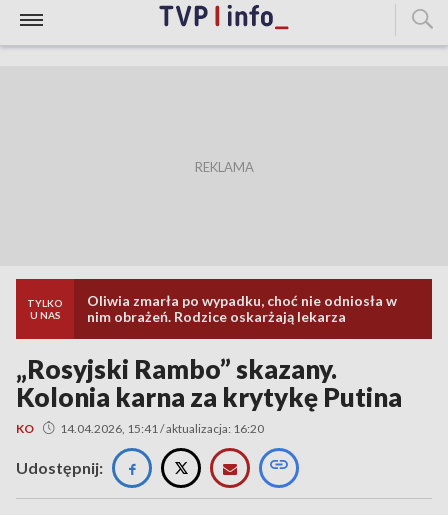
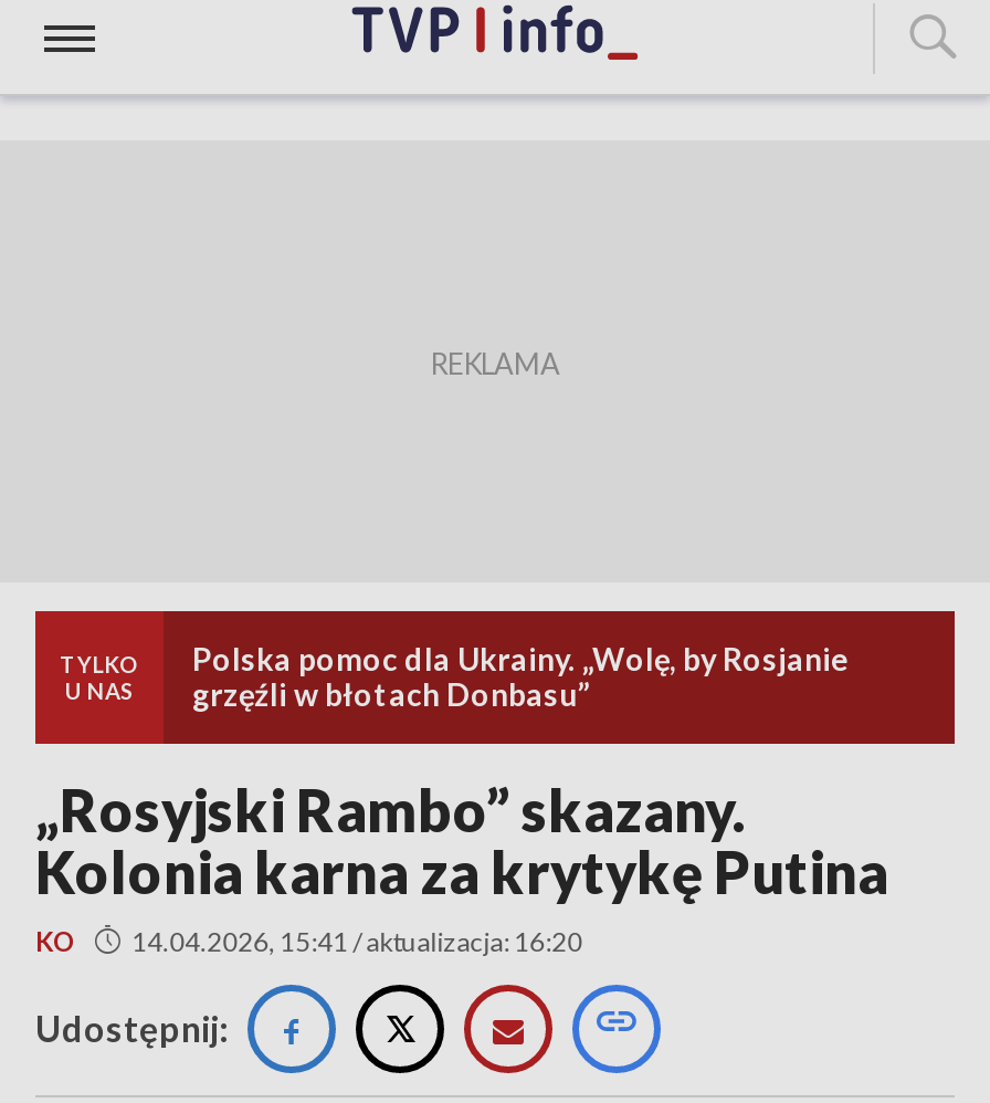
[87,292,397,325] Oliwia zmarła po wypadku, choć nie odniosła w | nim obrażeń. Rodzice oskarżają lekarza -> [192,640,849,713] Polska pomoc dla Ukrainy. „Wolę, by Rosjanie | grzęźli w błotach Donbasu”

